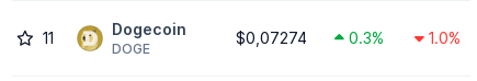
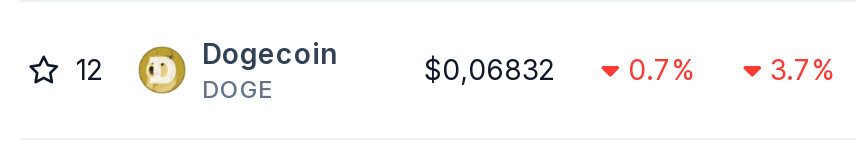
[43,28,54,47] 11 -> [76,52,102,86] 12
[236,28,307,47] $0,07274 -> [424,52,554,86] $0,06832
[349,28,384,47] 0.3% -> [628,52,694,86] 0.7%
[429,28,461,47] 1.0% -> [770,52,834,86] 3.7%

